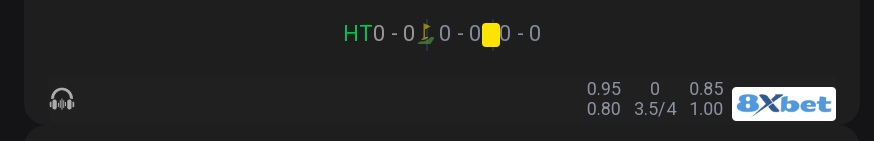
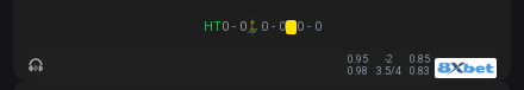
[587,79,723,99] 0.95 0 0.85 -> [348,53,430,65] 0.95 -2 0.85
[587,99,621,119] 0.80 -> [348,65,368,77] 0.98
[689,99,723,119] 1.00 -> [409,65,430,77] 0.83

